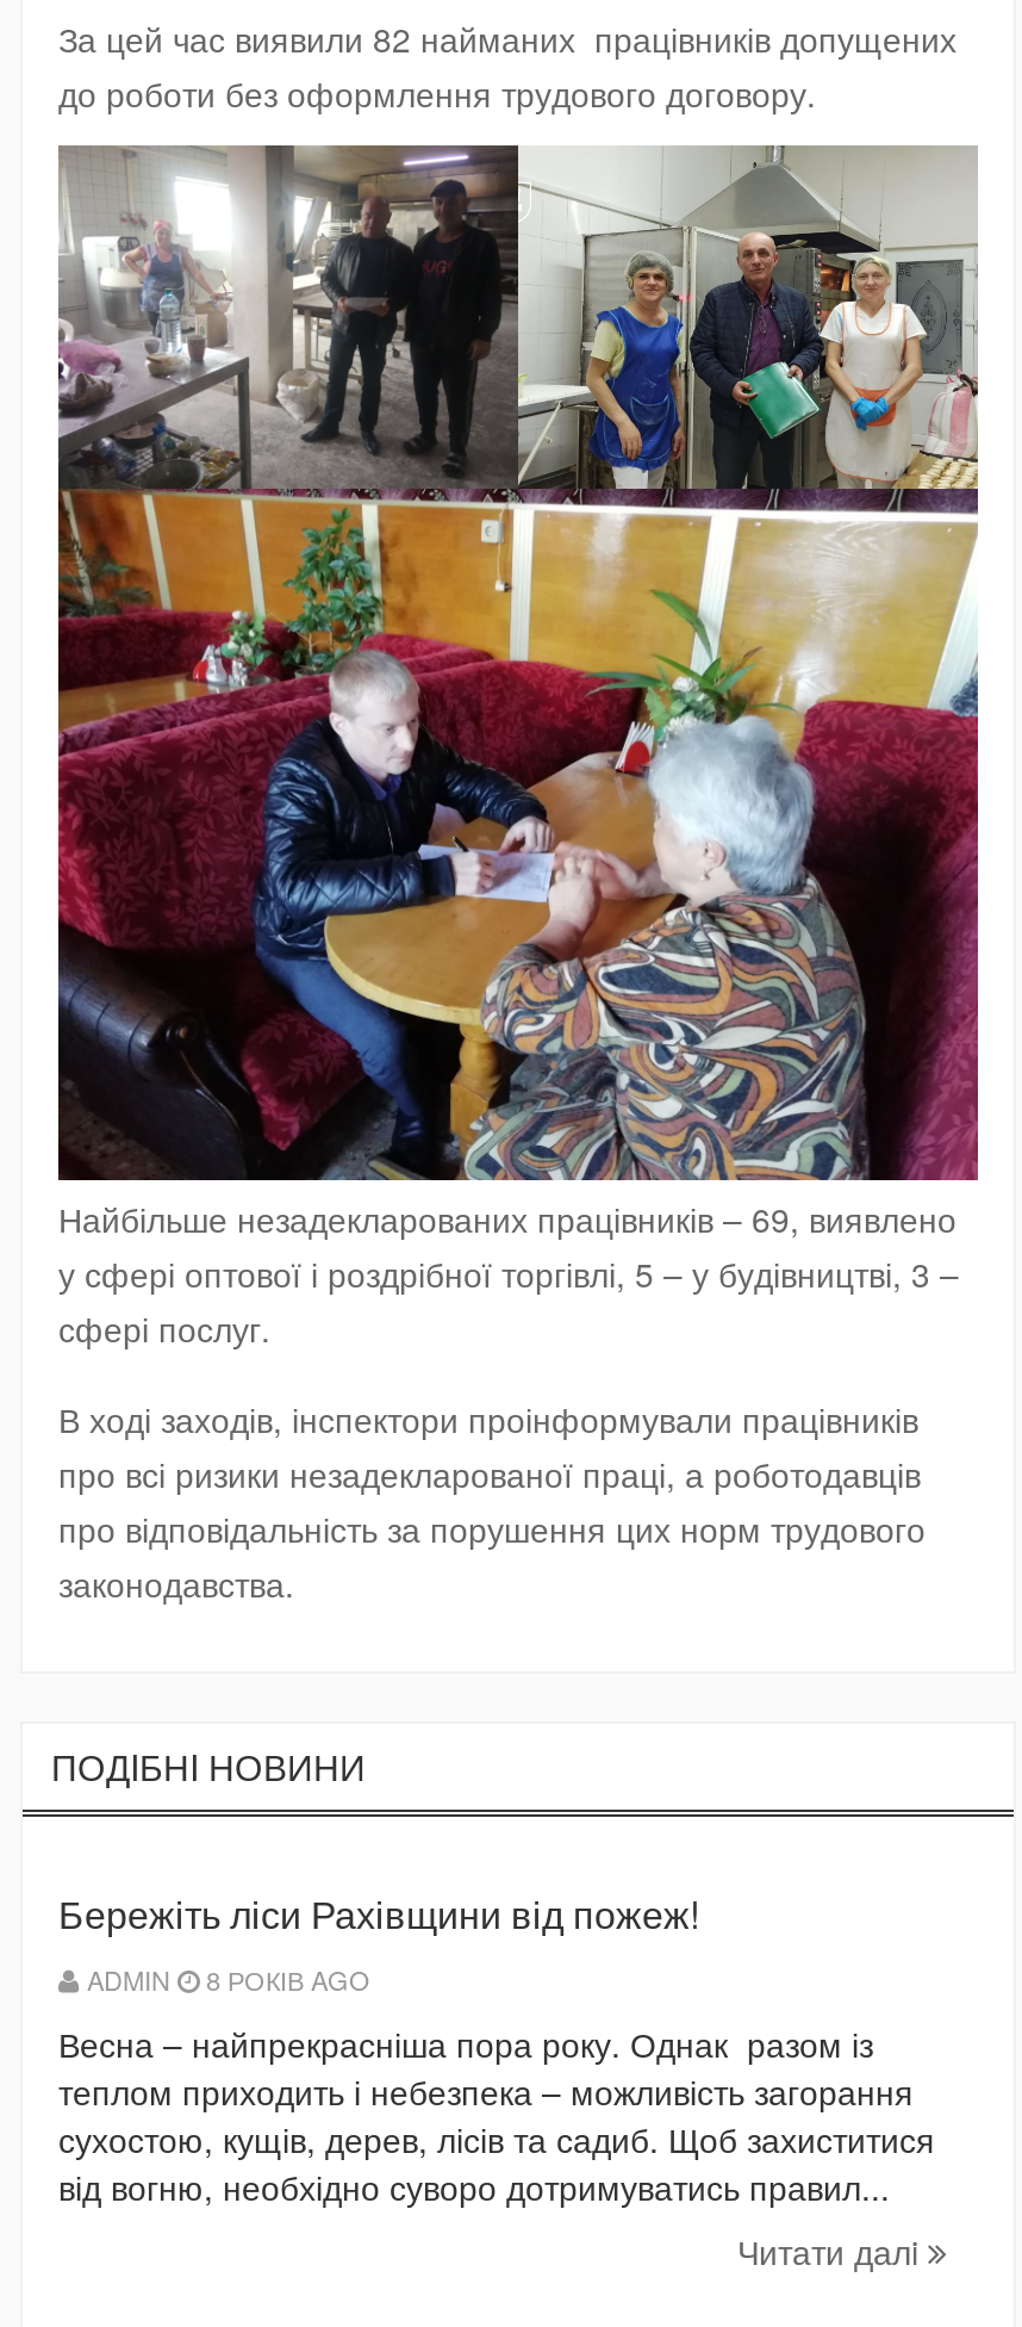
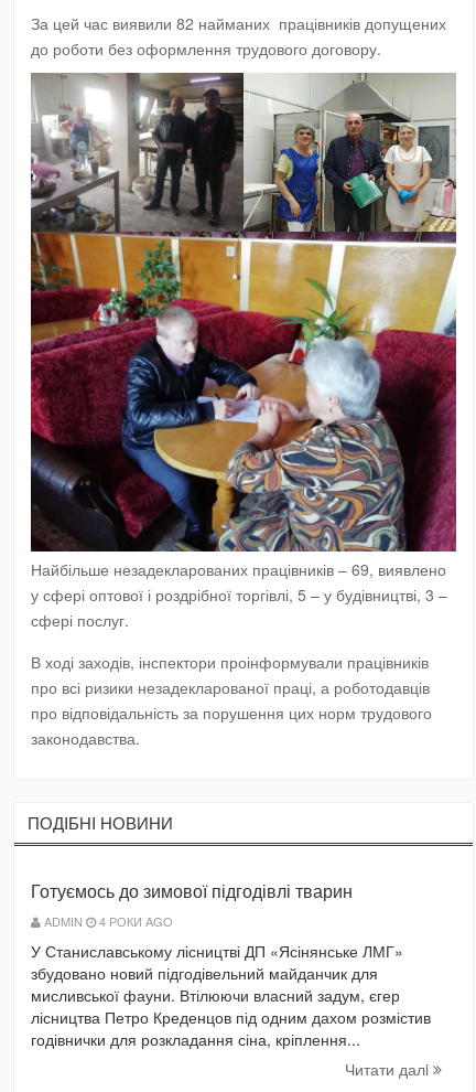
[58,1885,935,2209] Бережіть ліси Рахівщини від пожеж! | ADMIN 8 РОКІВ AGO | Весна – найпрекрасніша пора року. Однак разом із | теплом приходить і небезпека – можливість загорання | сухостою, кущів, дерев, лісів та садиб. Щоб захиститися | від вогню, необхідно суворо дотримуватись правил... -> [31,878,431,1050] Готуємось до зимової підгодівлі тварин | ADMIN 4 РОКИ AGO | У Станиславському лісництві ДП «Ясінянське ЛМГ» | збудовано новий підгодівельний майданчик для | мисливської фауни. Втілюючи власний задум, єгер | лісництва Петро Креденцов під одним дахом розмістив | годівнички для розкладання сіна, кріплення...

